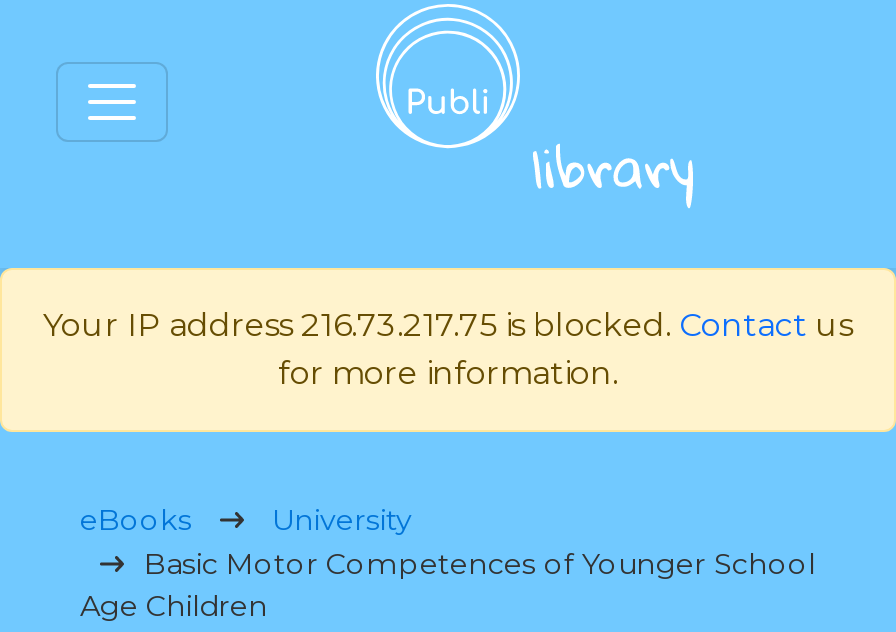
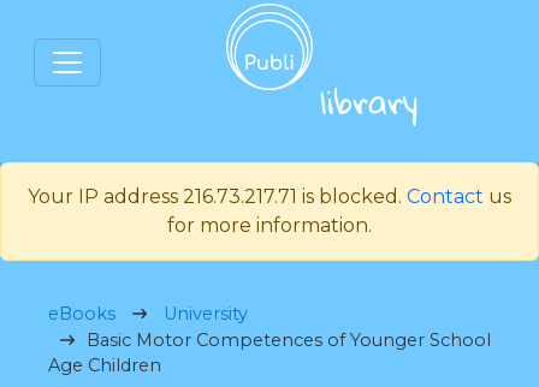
[43,306,853,344] Your IP address 216.73.217.75 is blocked. Contact us -> [28,185,511,208] Your IP address 216.73.217.71 is blocked. Contact us

